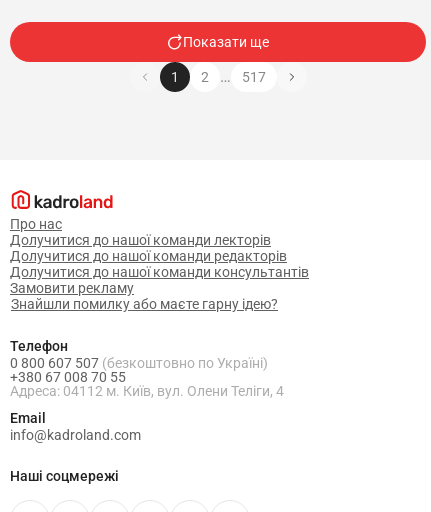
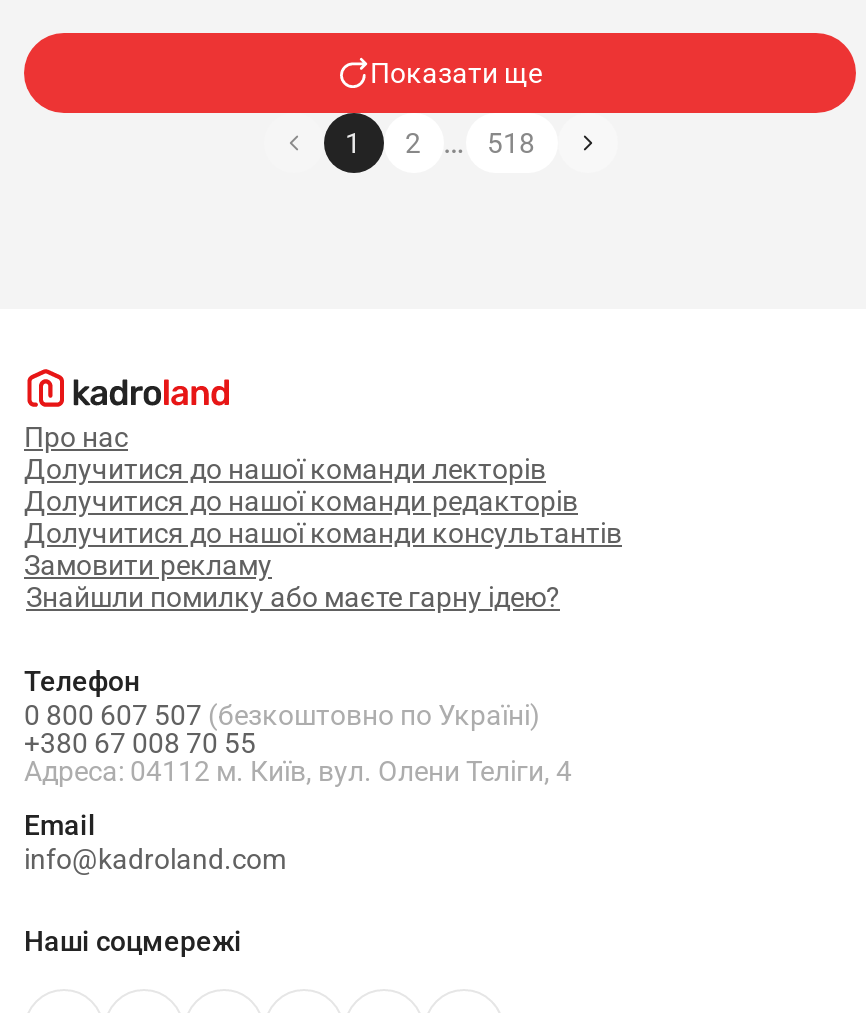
[241,69,265,85] 517 -> [487,127,535,159] 518

